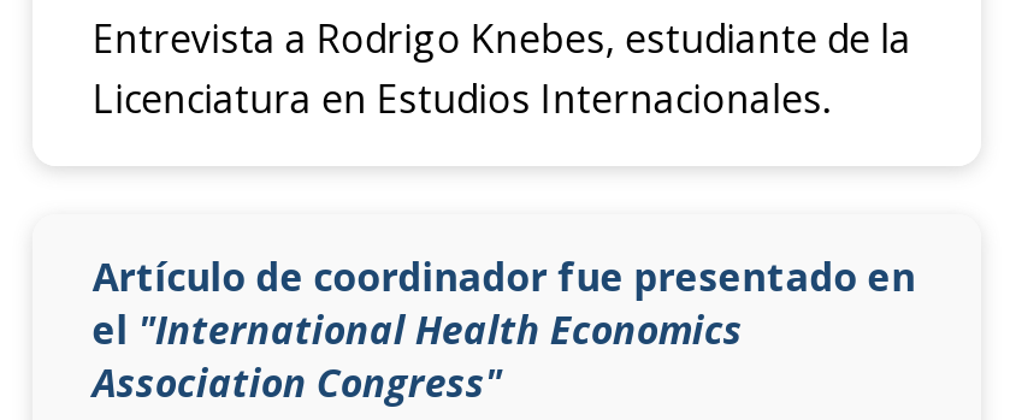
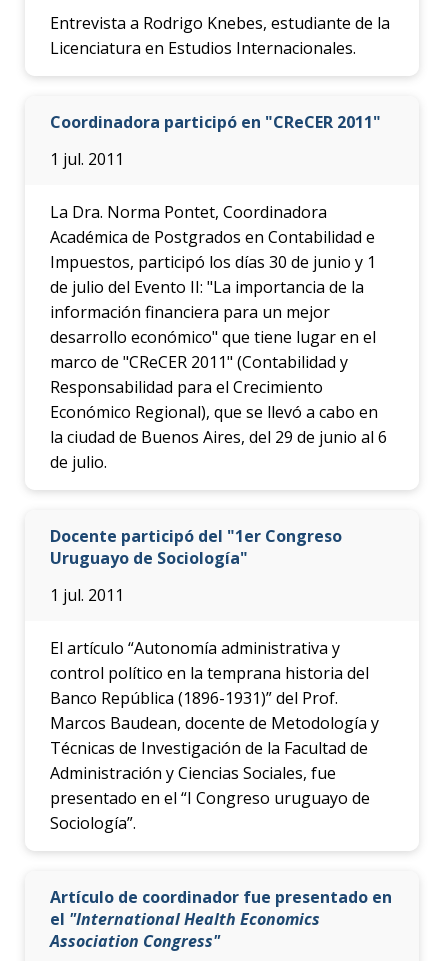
none -> [50,111,387,834] Coordinadora participó en "CReCER 2011" | 1 jul. 2011 | La Dra. Norma Pontet, Coordinadora | Académica de Postgrados en Contabilidad e | Impuestos, participó los días 30 de junio y 1 | de julio del Evento II: "La importancia de la | información financiera para un mejor | desarrollo económico" que tiene lugar en el | marco de "CReCER 2011" (Contabilidad y | Responsabilidad para el Crecimiento | Económico Regional), que se llevó a cabo en | la ciudad de Buenos Aires, del 29 de junio al 6 | de julio. | Docente participó del "1er Congreso | Uruguayo de Sociología" | 1 jul. 2011 | El artículo “Autonomía administrativa y | control político en la temprana historia del | Banco República (1896-1931)” del Prof. | Marcos Baudean, docente de Metodología y | Técnicas de Investigación de la Facultad de | Administración y Ciencias Sociales, fue | presentado en el “I Congreso uruguayo de | Sociología”.

